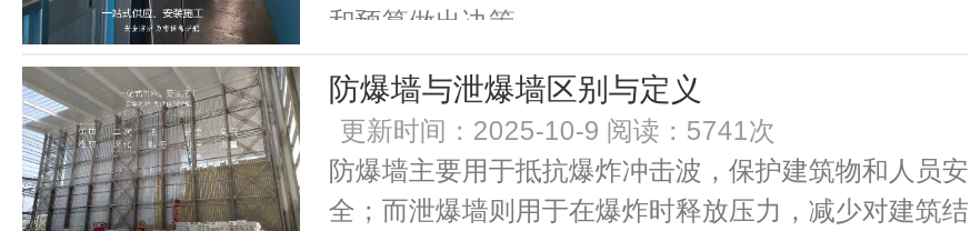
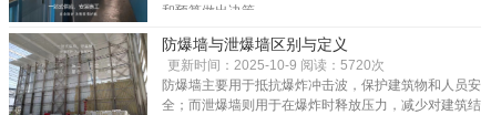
[340,115,775,146] 更新时间：2025-10-9 阅读：5741次 -> [167,57,384,73] 更新时间：2025-10-9 阅读：5720次

